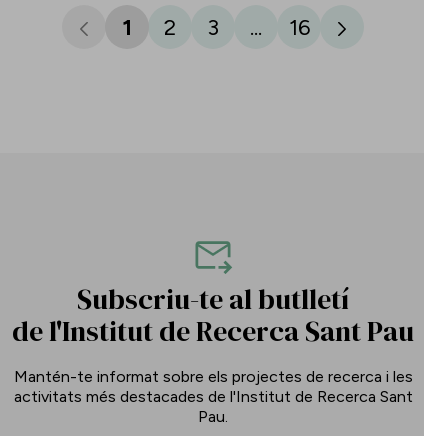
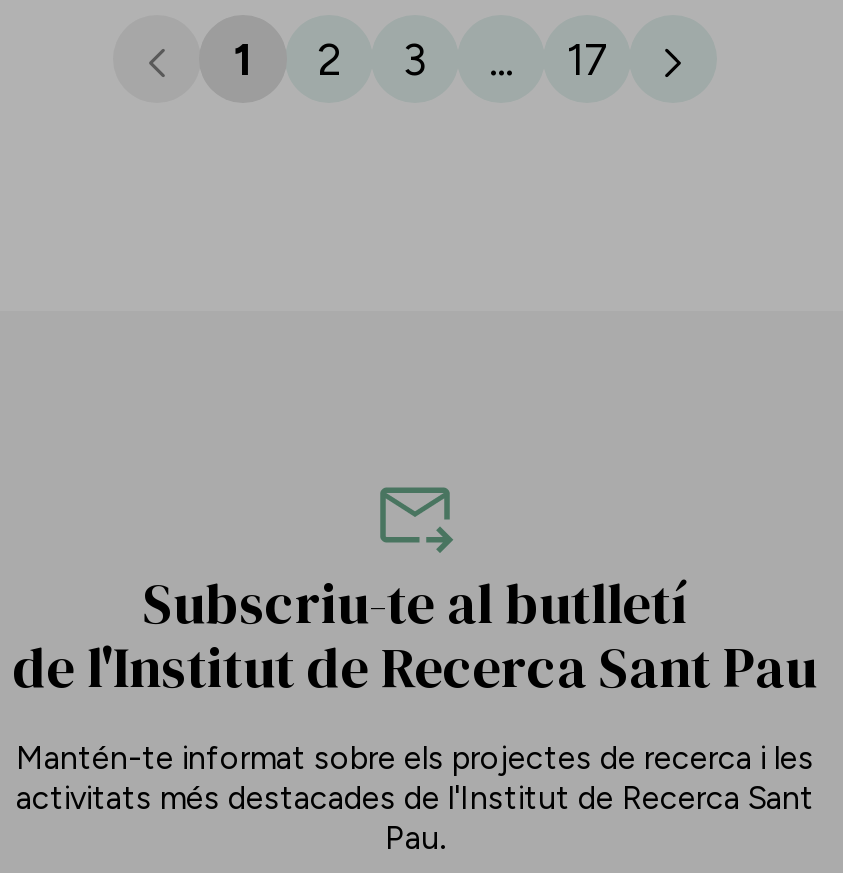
[288,13,309,40] 16 -> [566,32,608,86] 17

